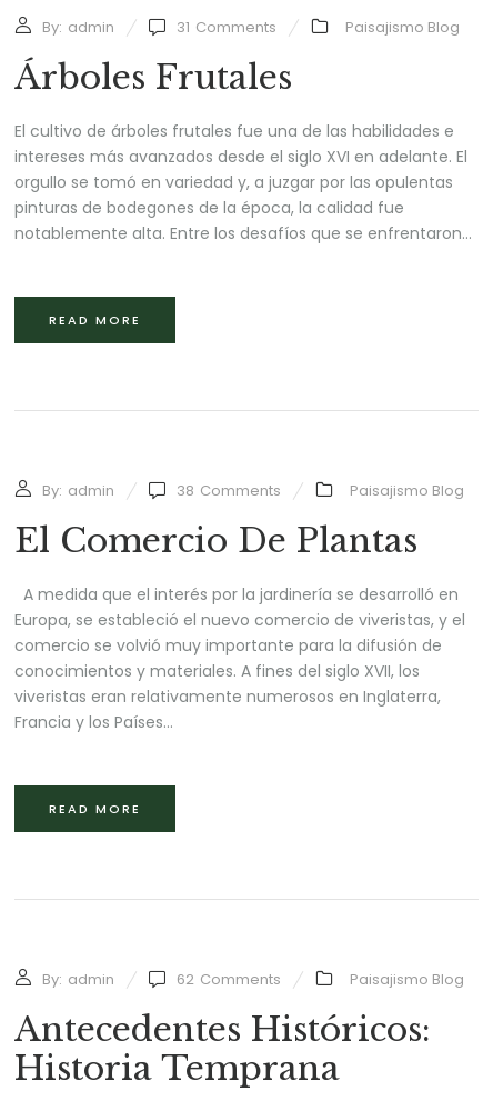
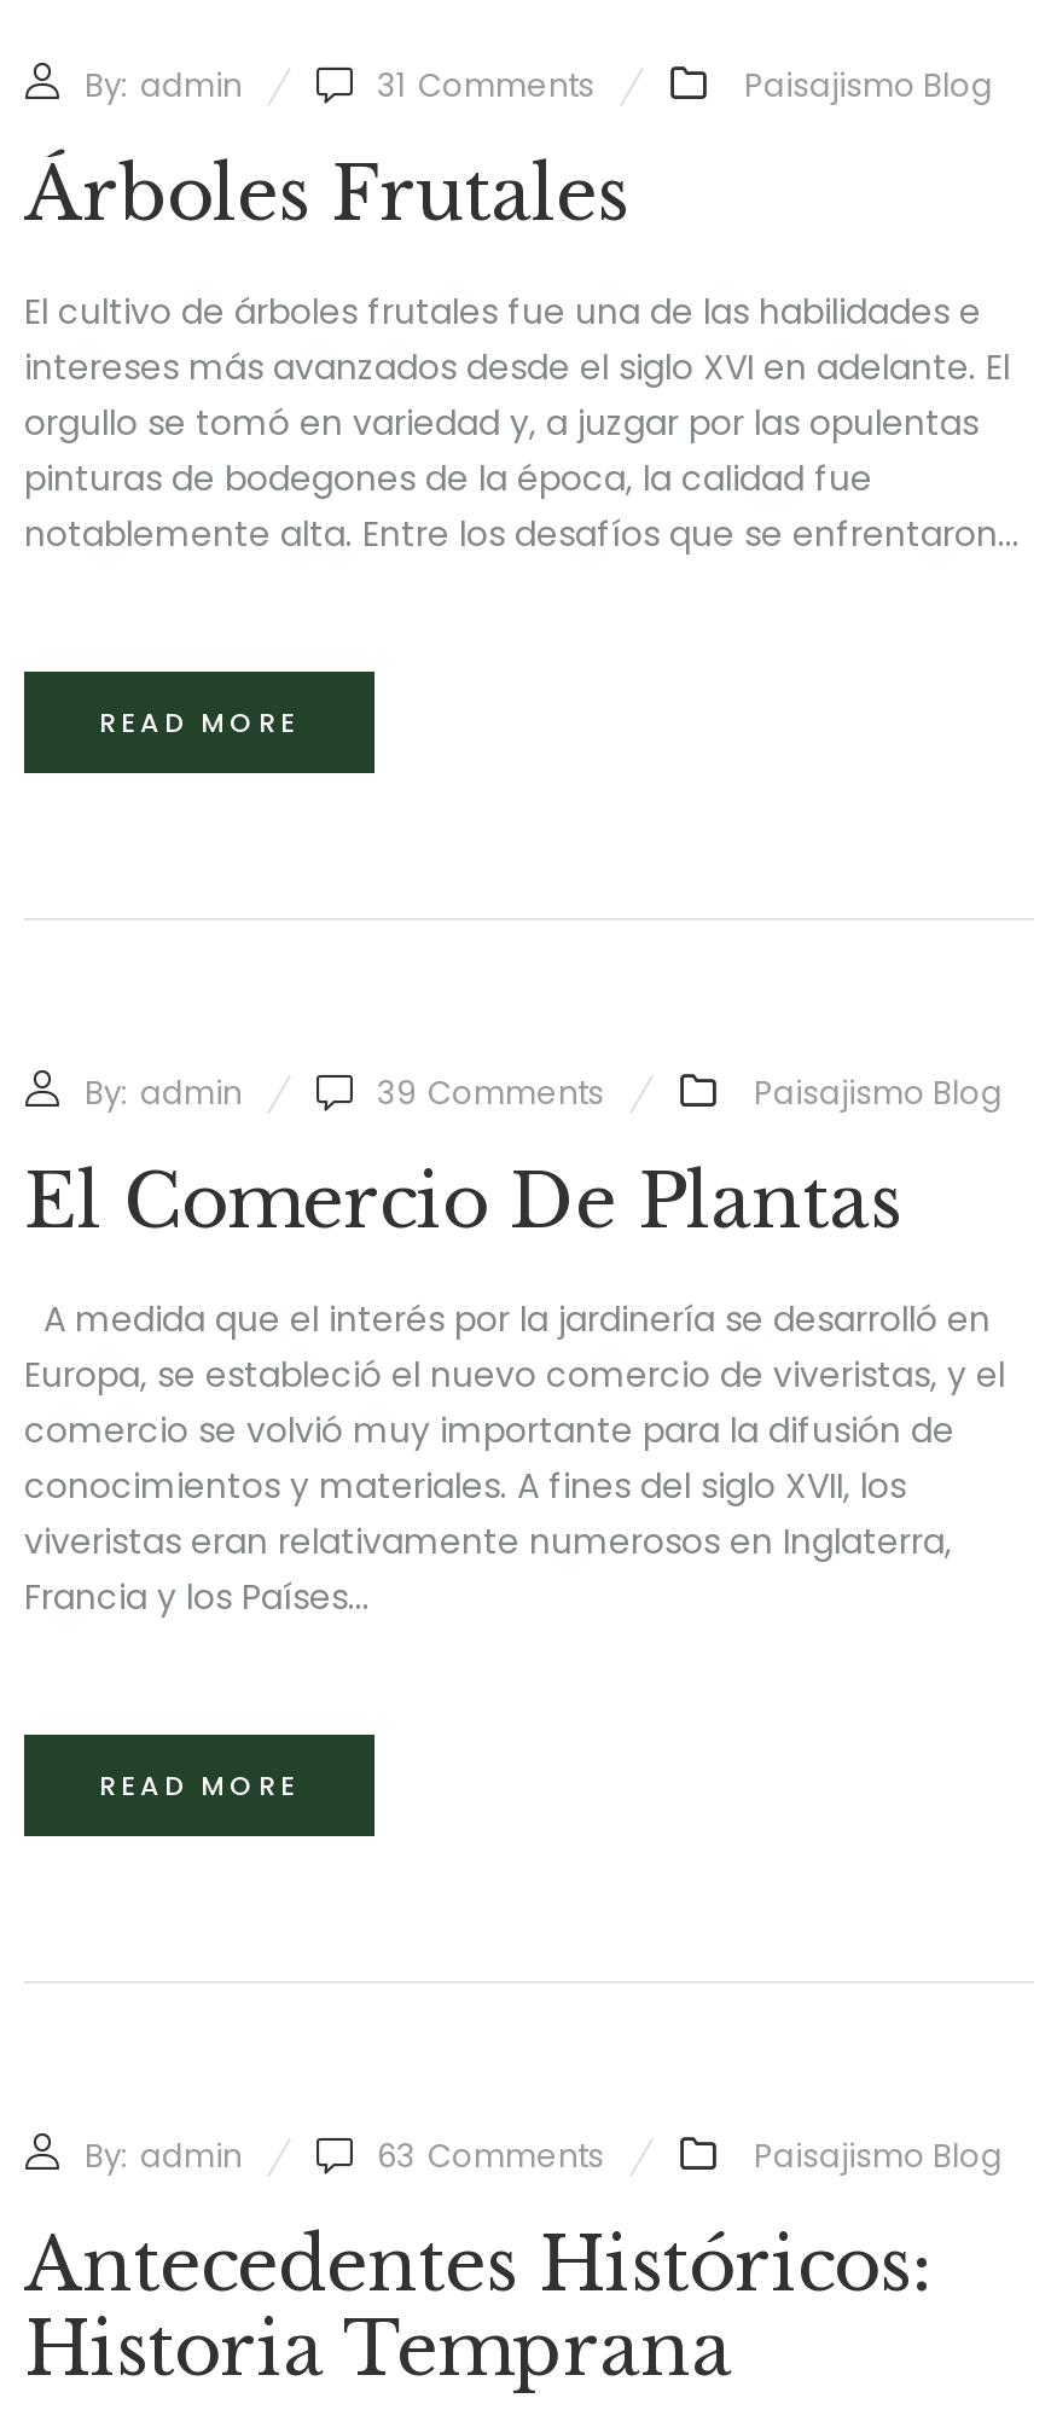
[177,480,281,501] 38 Comments -> [377,1070,604,1116] 39 Comments
[177,969,281,990] 62 Comments -> [377,2133,604,2179] 63 Comments

